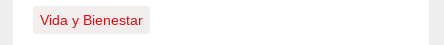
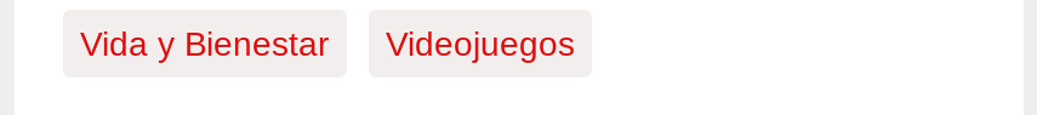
none -> [386,23,575,62] Videojuegos

